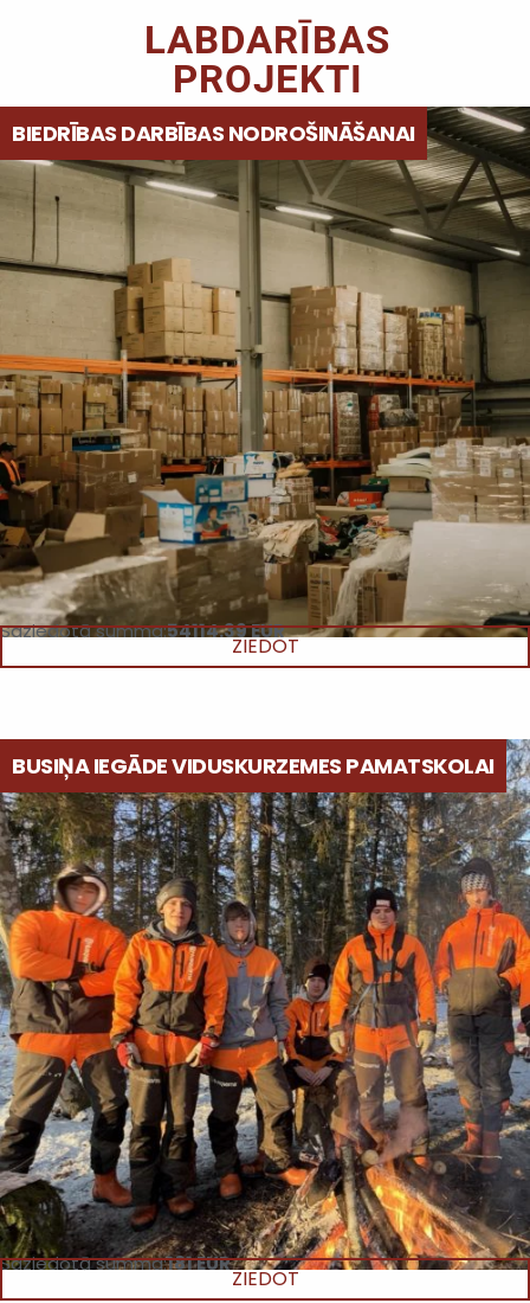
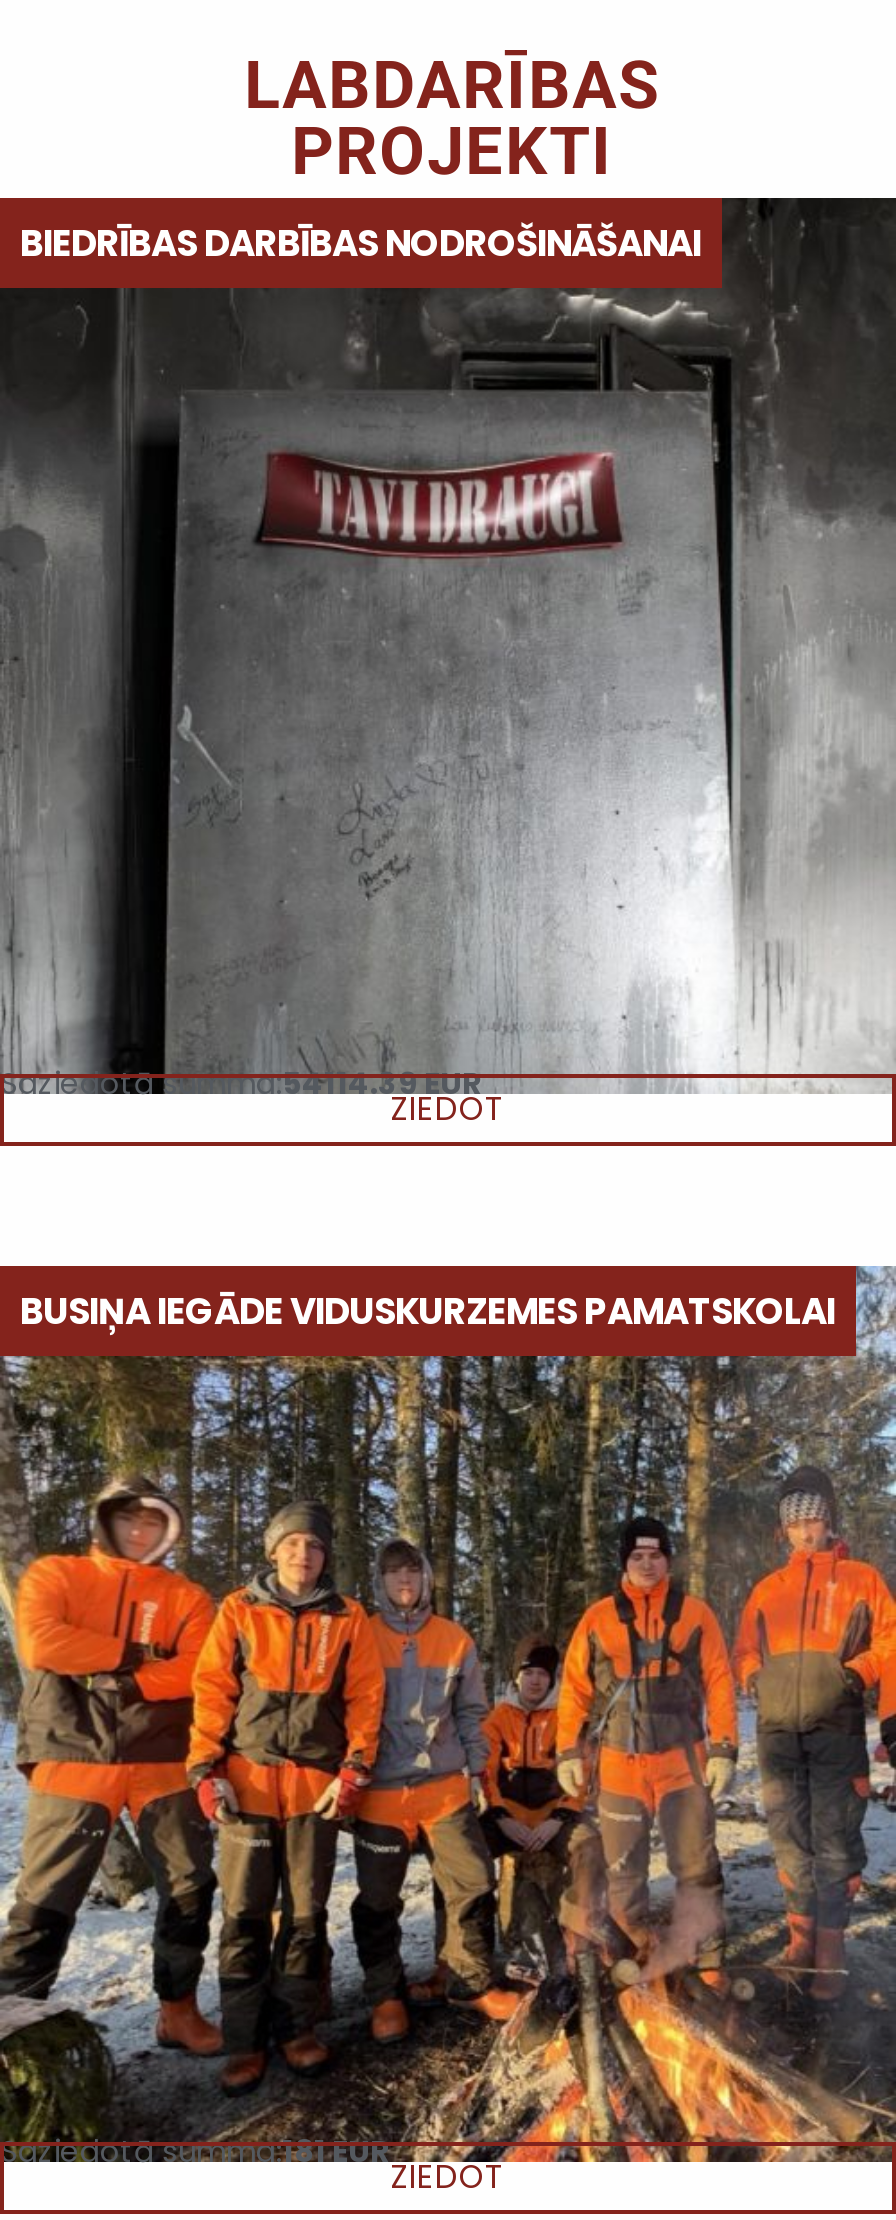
[4,107,526,638] [image] -> [6,198,890,1094] [image]

